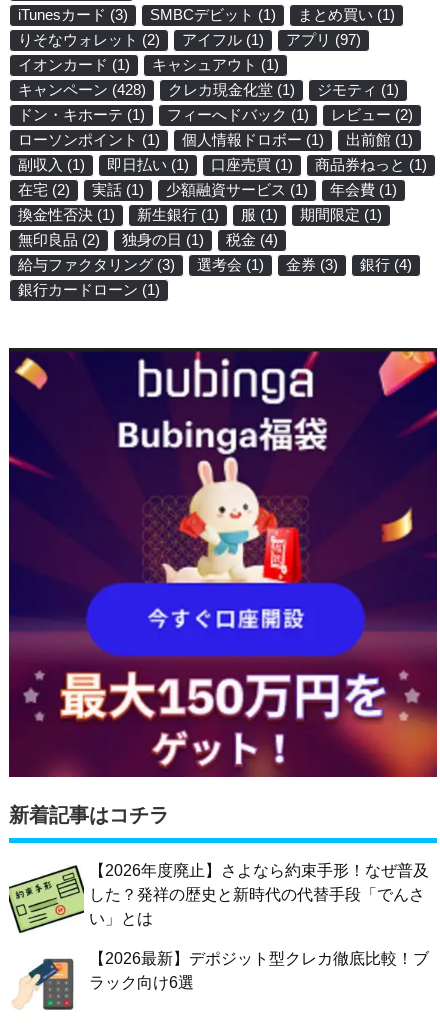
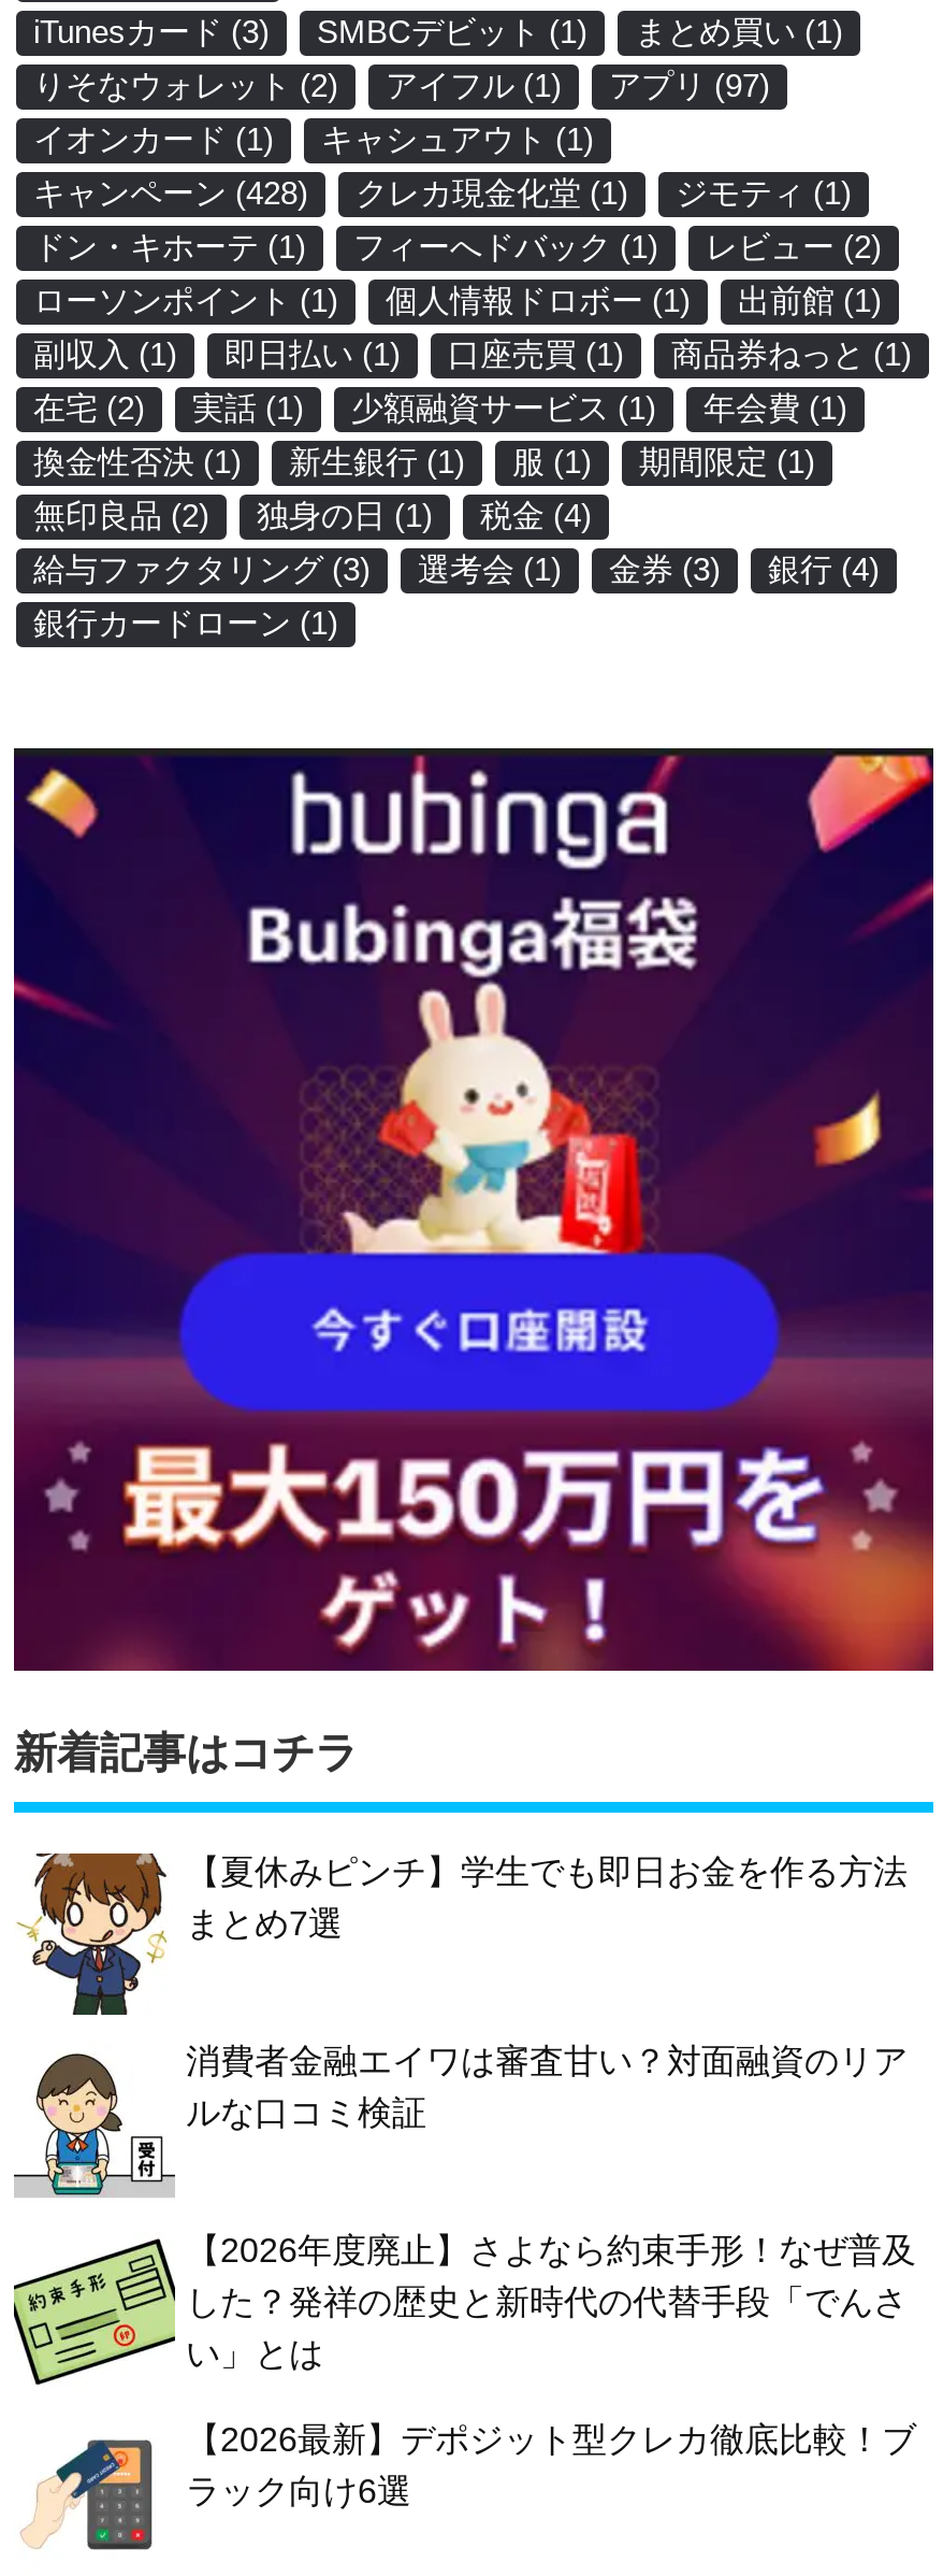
none -> [14,1851,908,2017] [image] | 【夏休みピンチ】学生でも即日お金を作る方法 | まとめ7選
none -> [14,2043,908,2198] [image] | 消費者金融エイワは審査甘い？対面融資のリア | ルな口コミ検証

